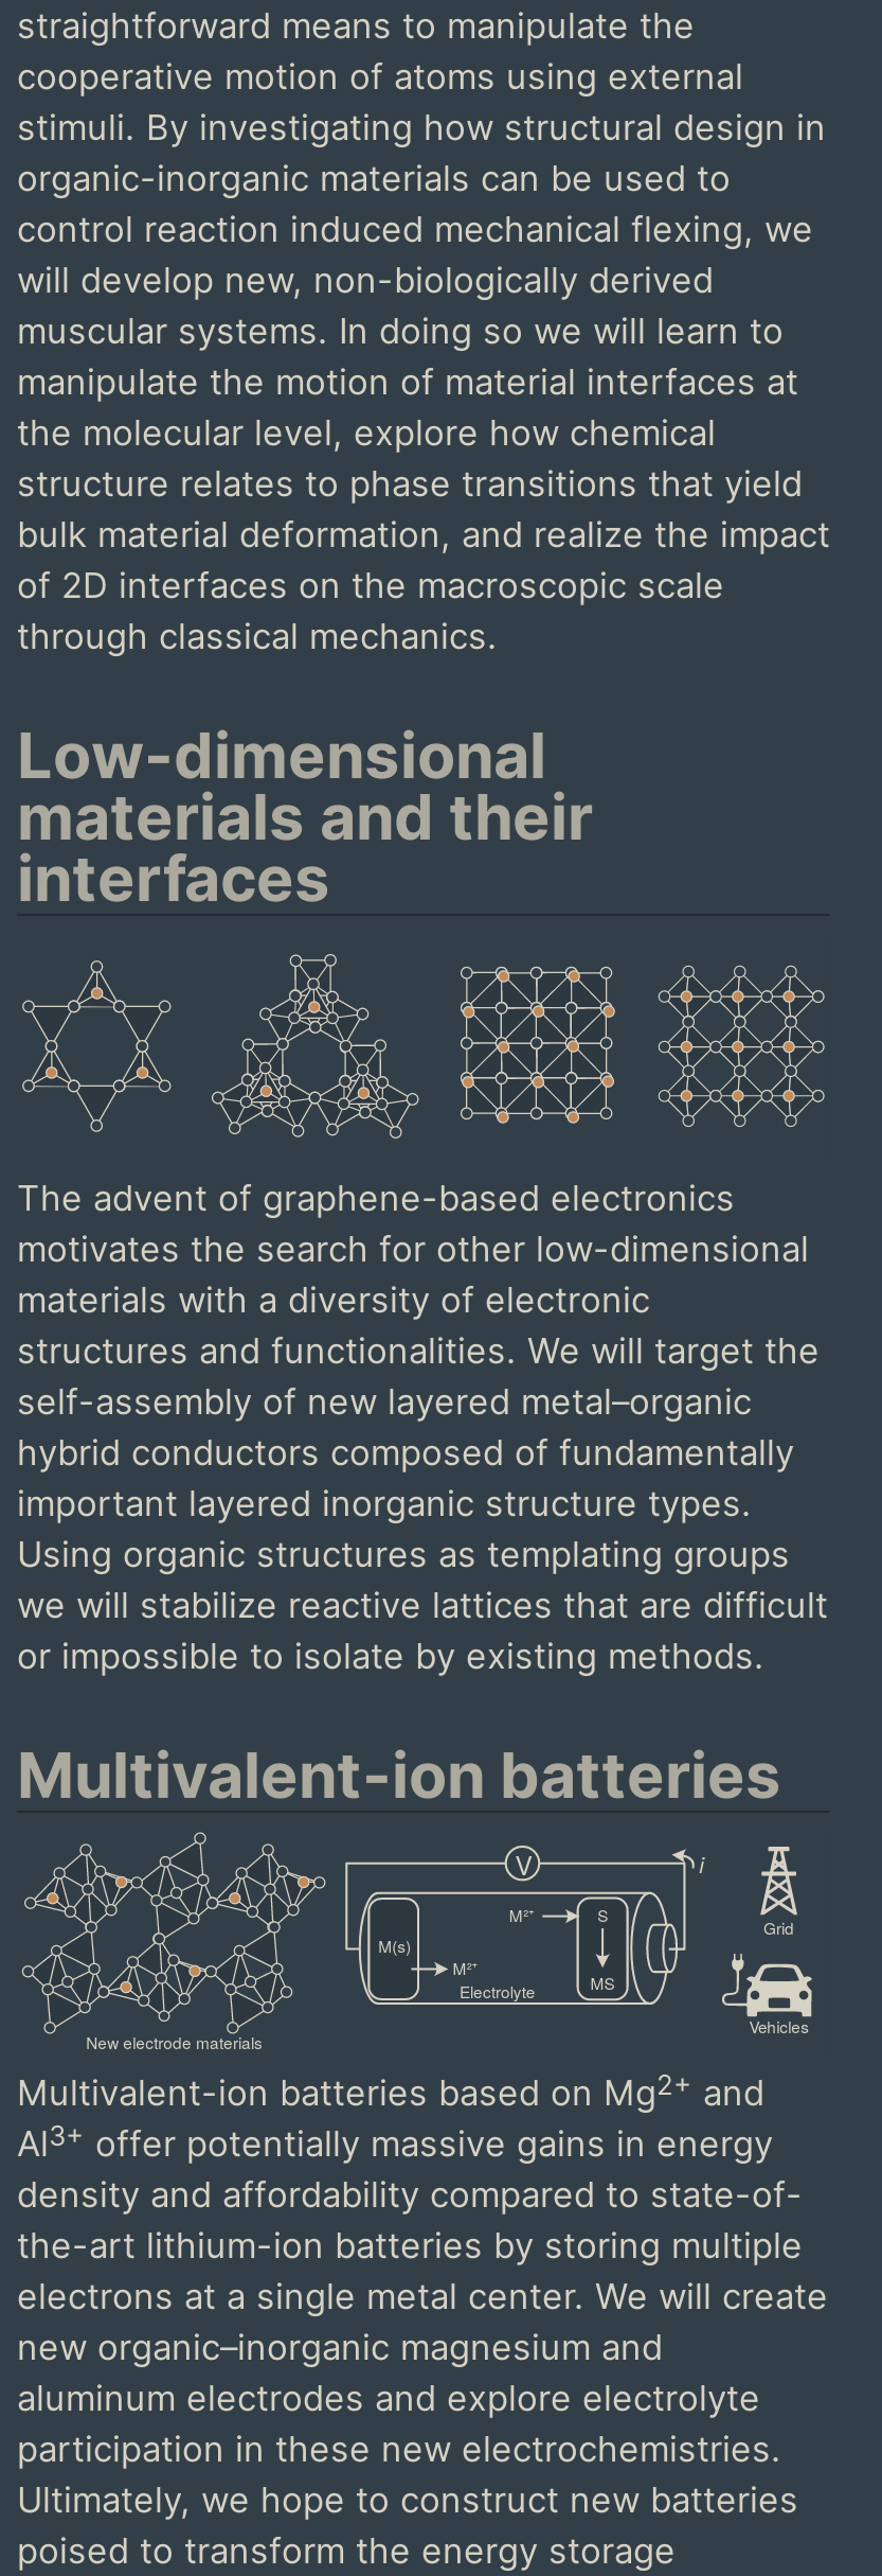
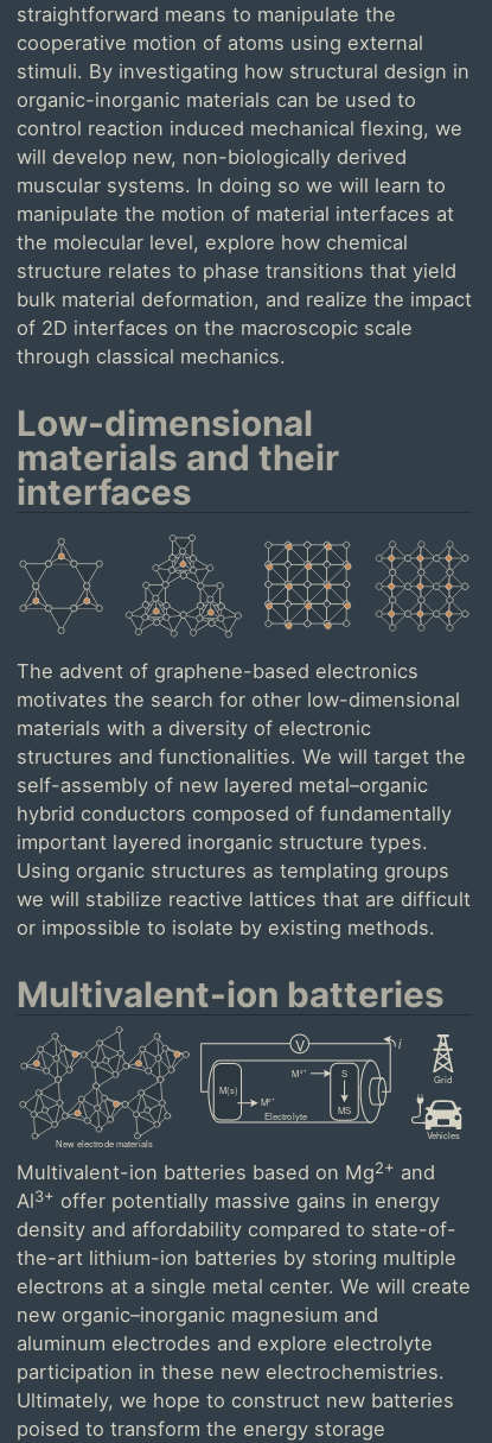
[460,1980,536,2004] Electr yte -> [264,1109,307,1122] Electr olyte

